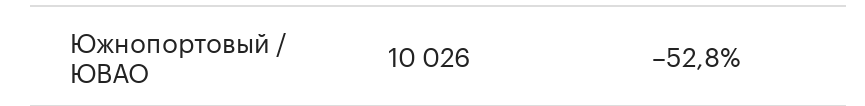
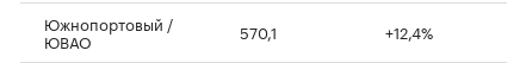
[388,33,740,73] 10 026 | –52,8% -> [240,19,433,43] 570,1 | +12,4%

